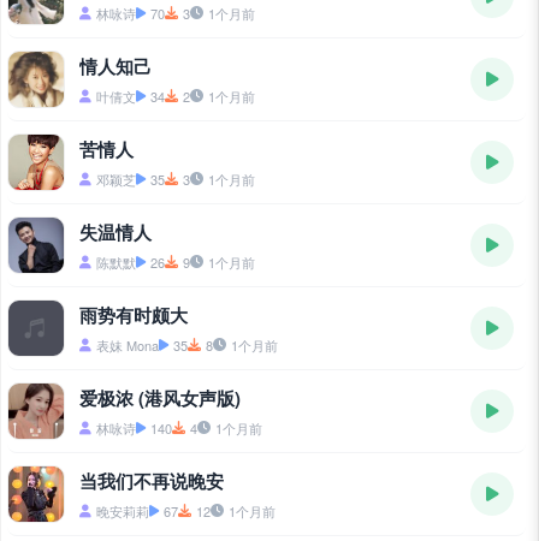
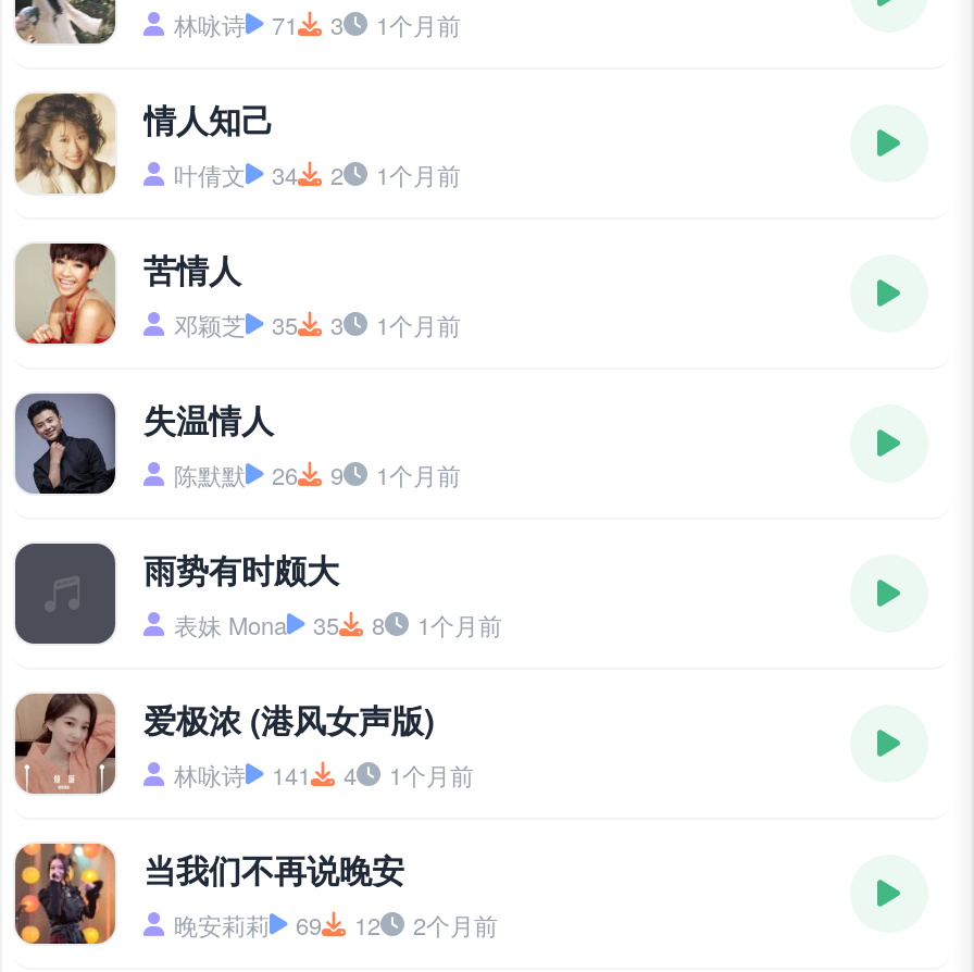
[96,4,255,23] 林咏诗 70 3 1个月前 -> [174,7,461,42] 林咏诗 71 3 1个月前
[96,419,262,438] 林咏诗 140 4 1个月前 -> [174,758,474,792] 林咏诗 141 4 1个月前
[164,502,178,521] 67 -> [296,908,322,942] 69
[229,502,276,521] 1个月前 -> [413,908,498,942] 2个月前

